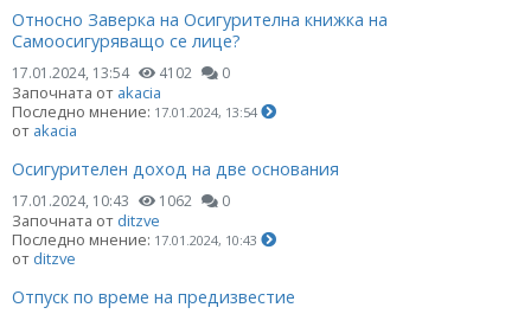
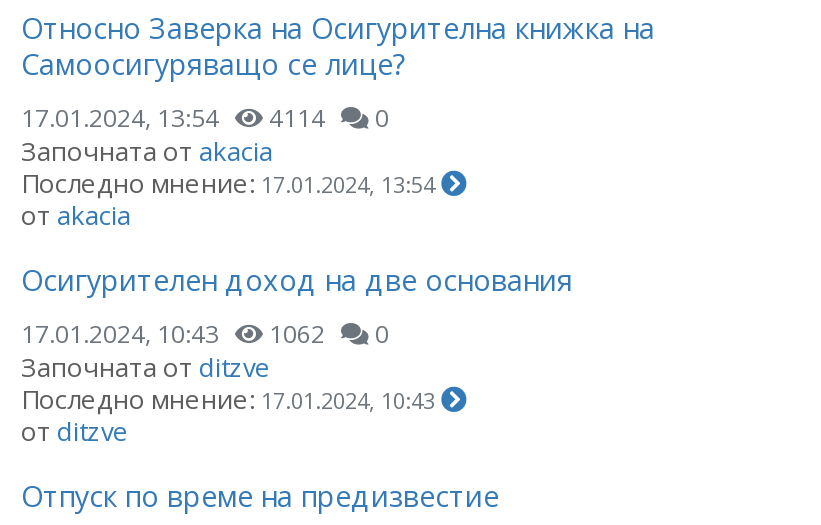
[12,63,230,83] 17.01.2024, 13:54 4102 0 -> [21,101,389,135] 17.01.2024, 13:54 4114 0

